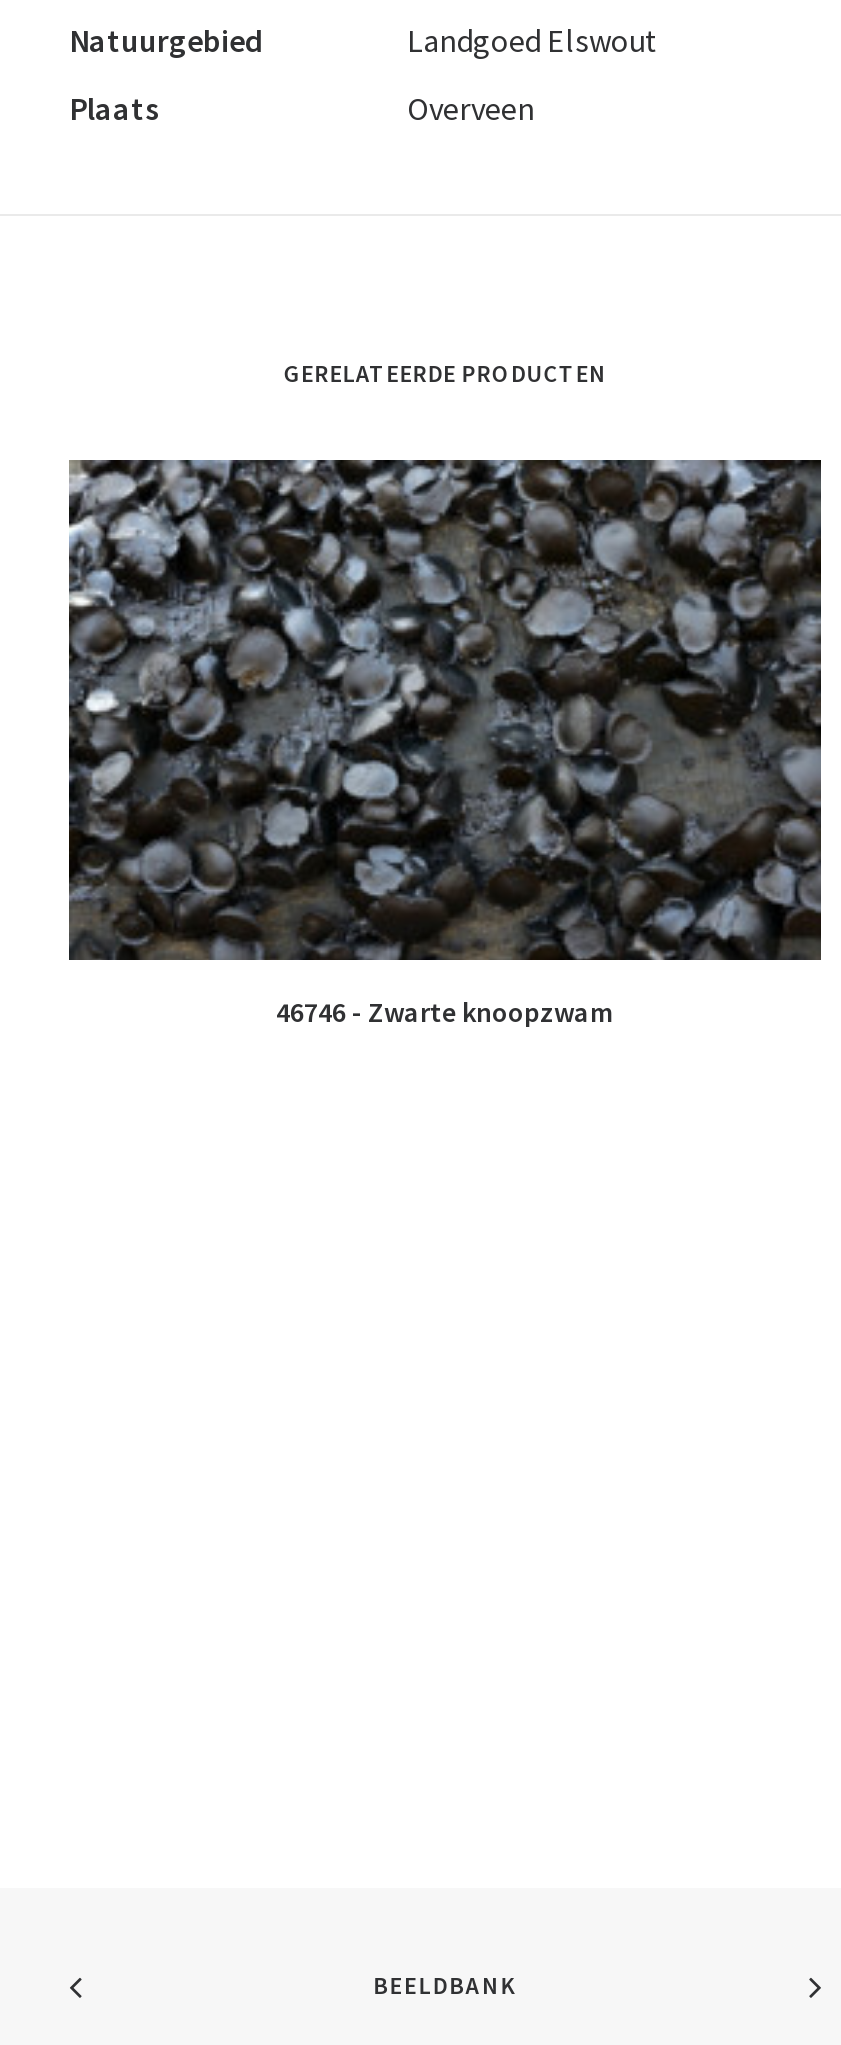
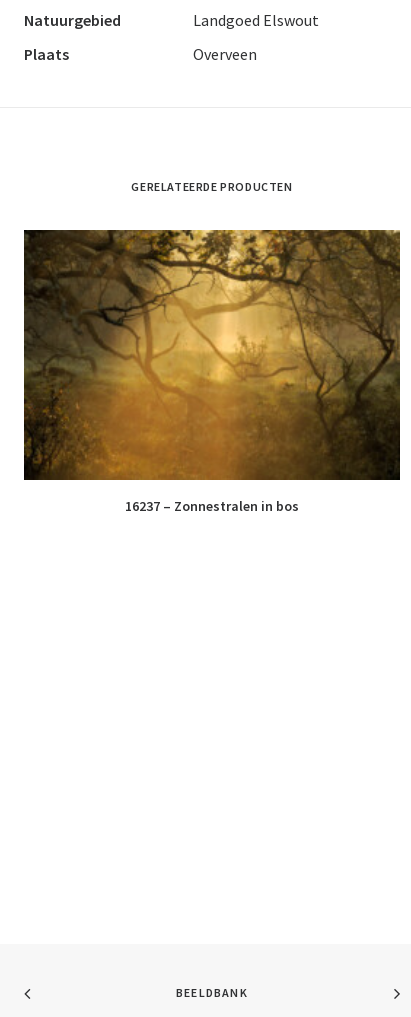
[67,458,823,1030] [image] | 46746 - Zwarte knoopzwam -> [23,229,401,515] [image] | 16237 – Zonnestralen in bos

